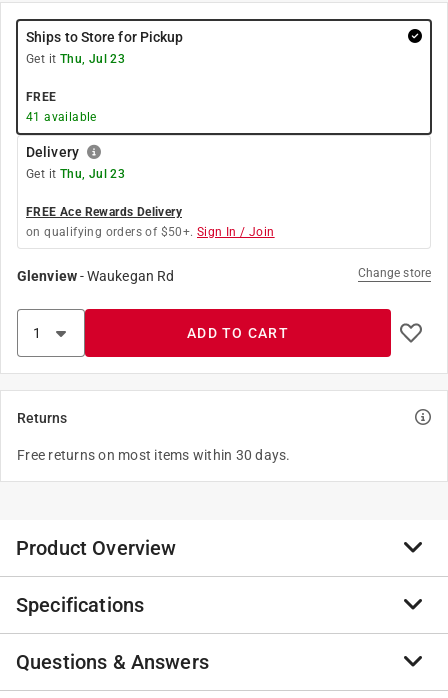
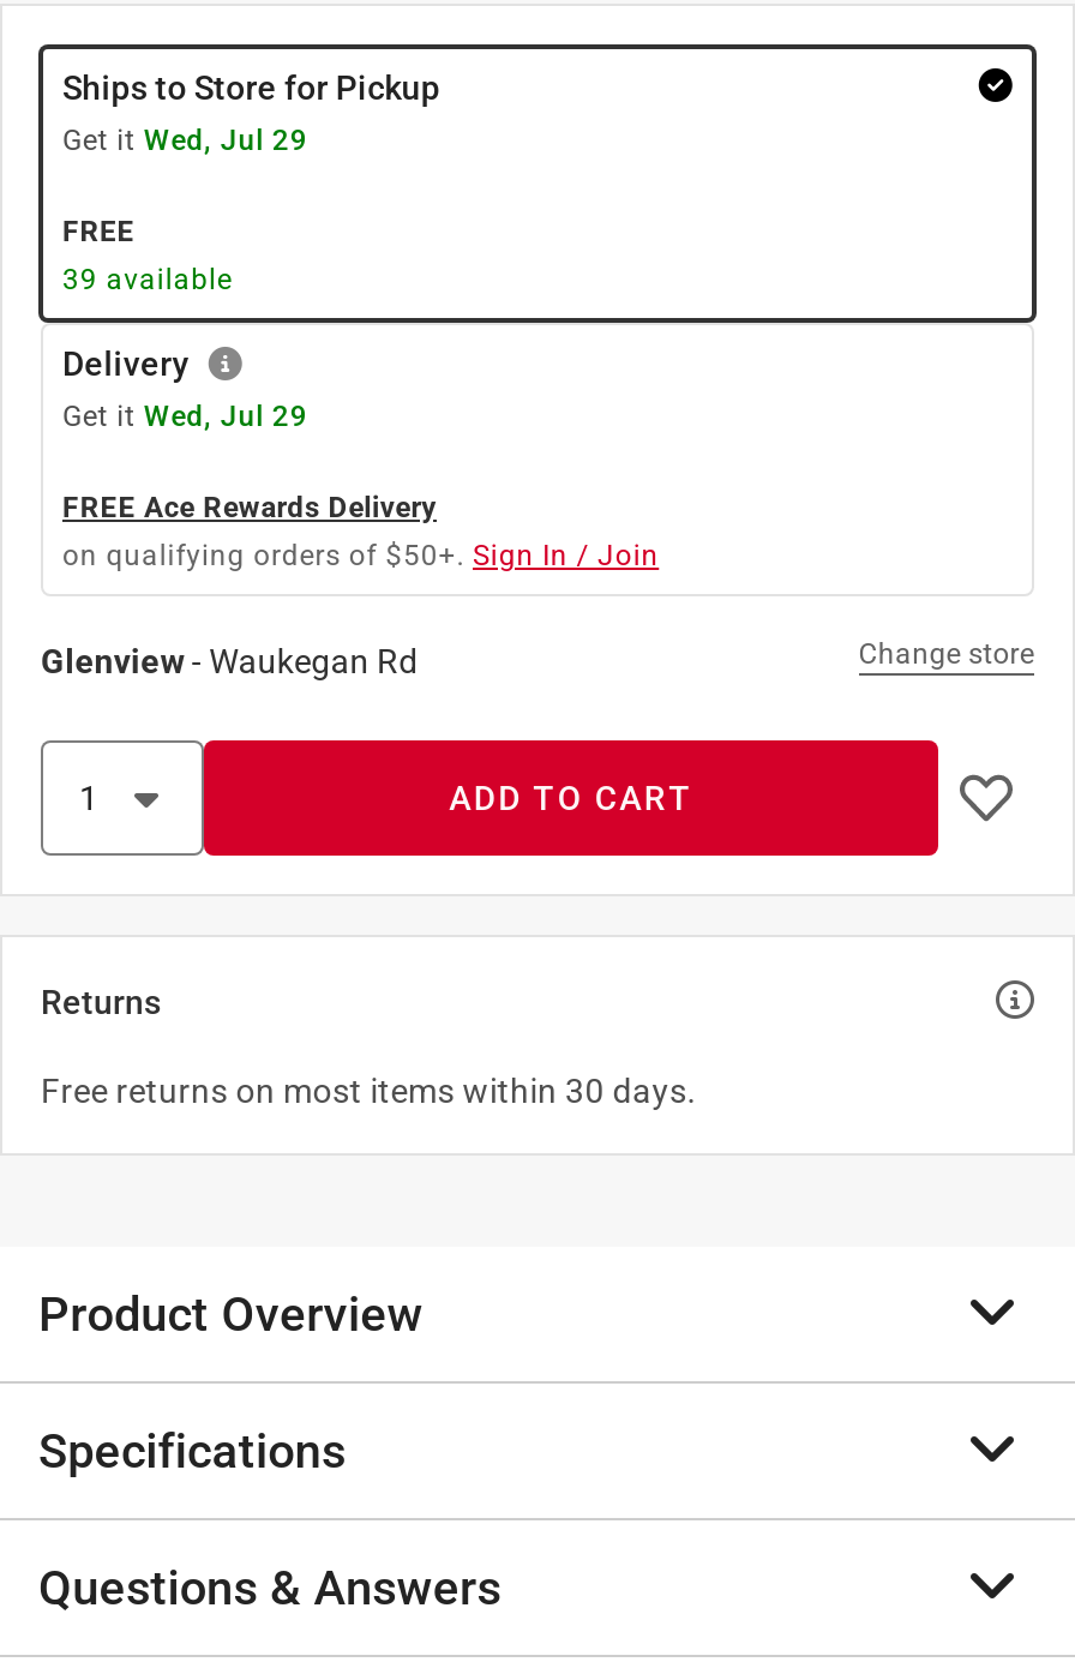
[26,52,125,66] Get it Thu, Jul 23 -> [62,124,308,157] Get it Wed, Jul 29
[26,110,97,124] 41 available -> [62,263,232,296] 39 available
[26,167,125,181] Get it Thu, Jul 23 -> [62,400,308,433] Get it Wed, Jul 29

